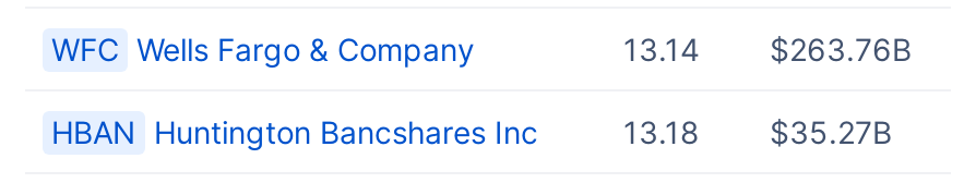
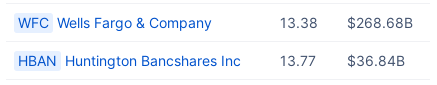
[623,30,912,68] 13.14 | $263.76B -> [280,14,413,31] 13.38 | $268.68B
[623,113,892,150] 13.18 | $35.27B -> [280,52,405,69] 13.77 | $36.84B

